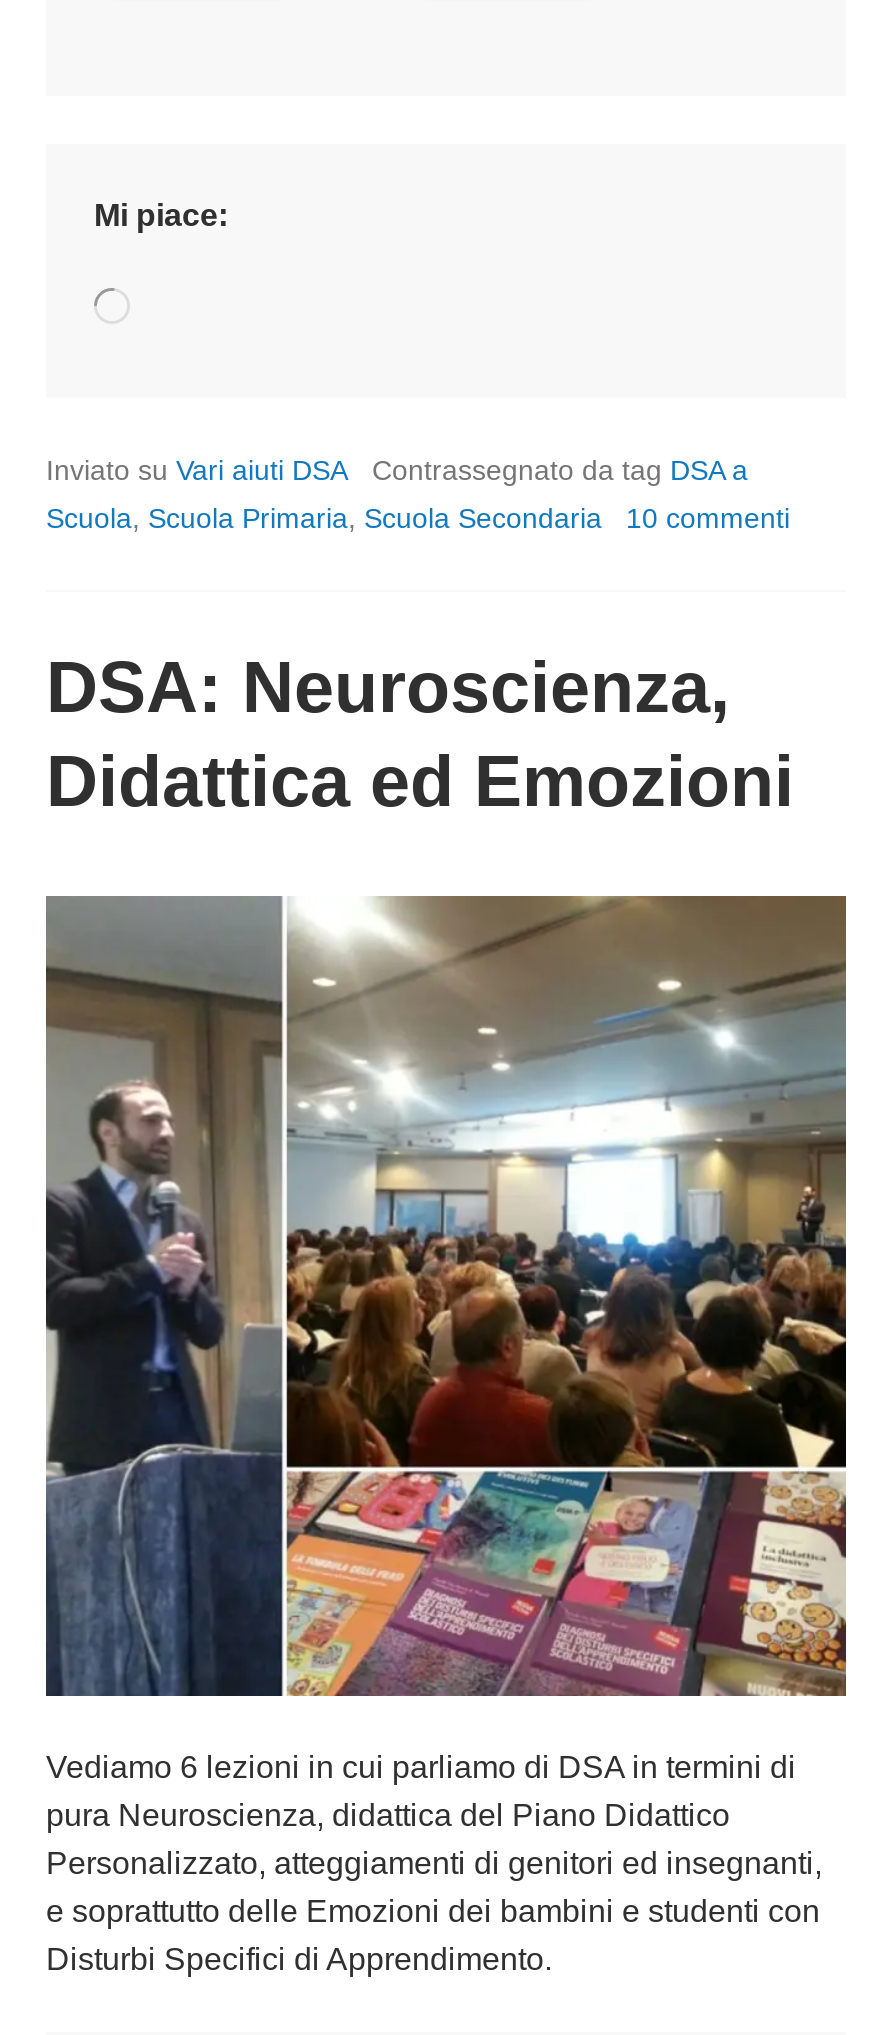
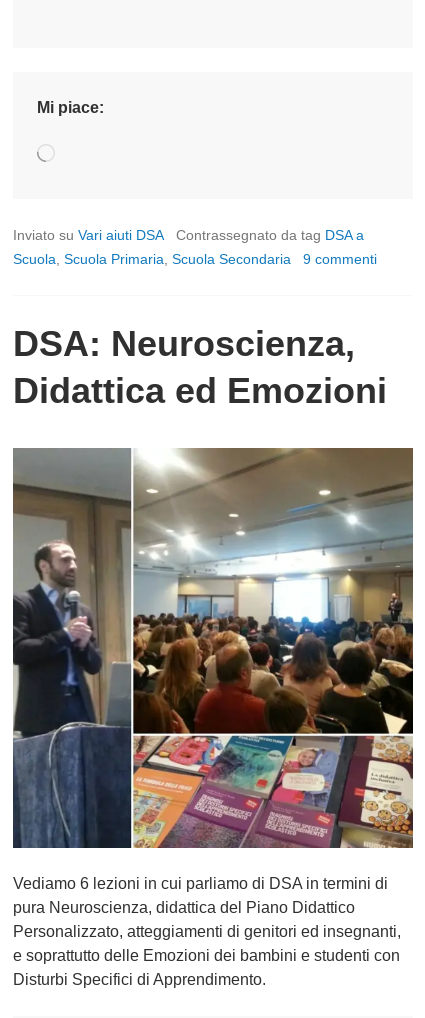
[46,502,790,534] Scuola, Scuola Primaria, Scuola Secondaria 10 commenti -> [13,251,377,267] Scuola, Scuola Primaria, Scuola Secondaria 9 commenti

